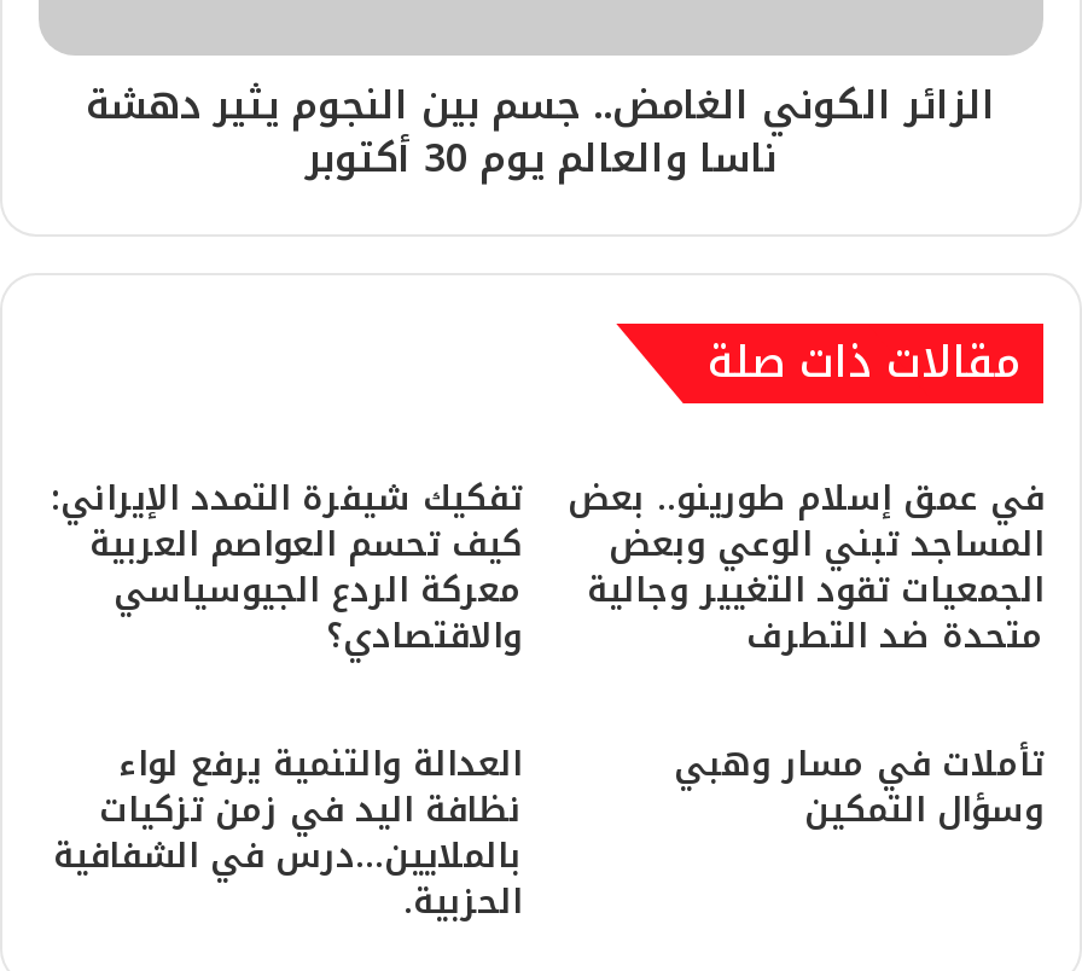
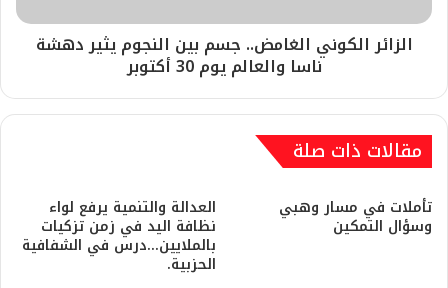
[51,466,522,669] تفكيك شيفرة التمدد الإيراني: | كيف تحسم العواصم العربية | معركة الردع الجيوسياسي | والاقتصادي؟ -> none
[568,466,1043,669] في عمق إسلام طورينو.. بعض | المساجد تبني الوعي وبعض | الجمعيات تقود التغيير وجالية | متحدة ضد التطرف -> none

